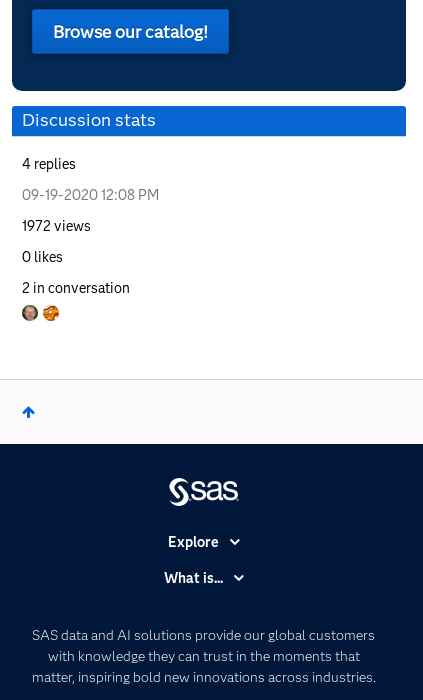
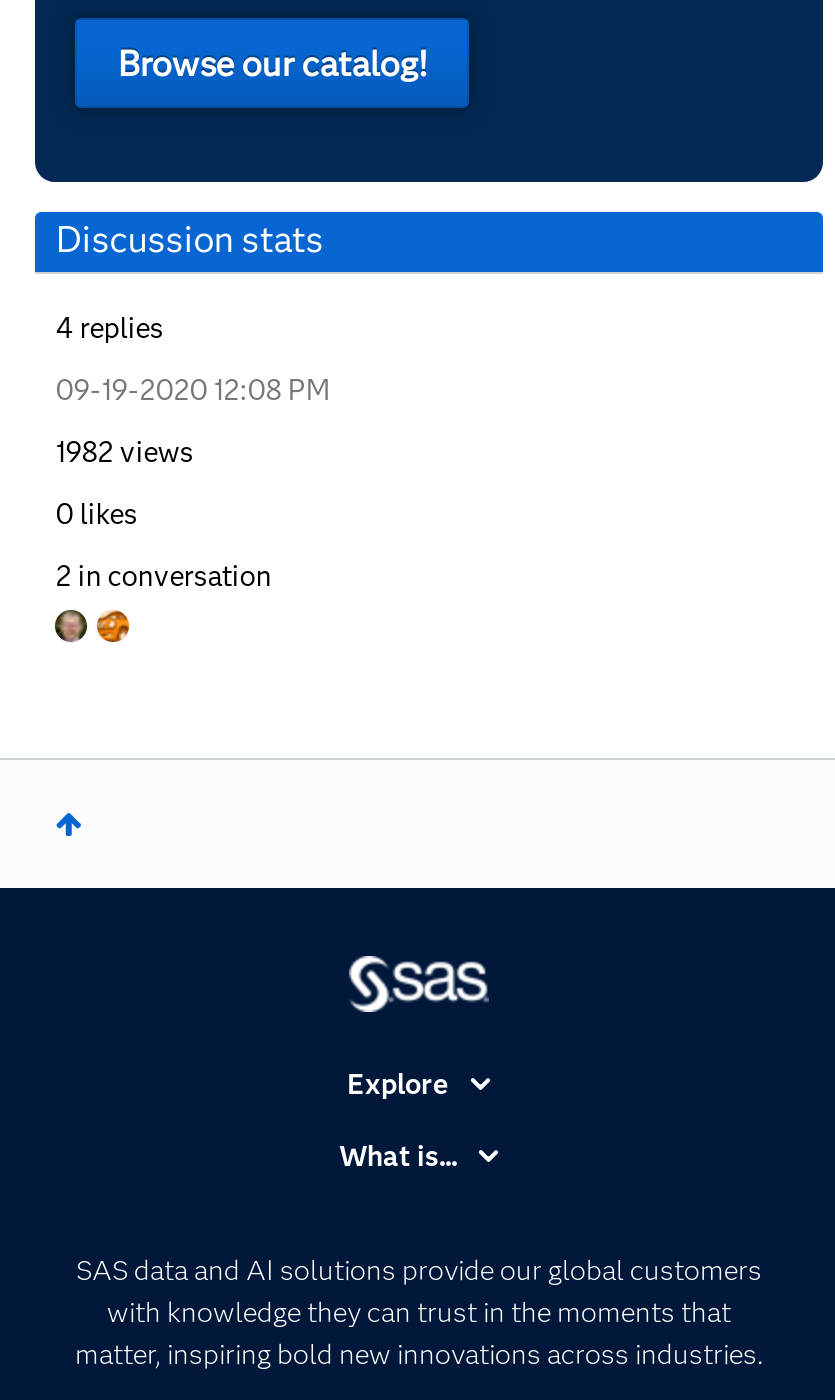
[22,217,91,235] 1972 views -> [56,433,194,469] 1982 views

